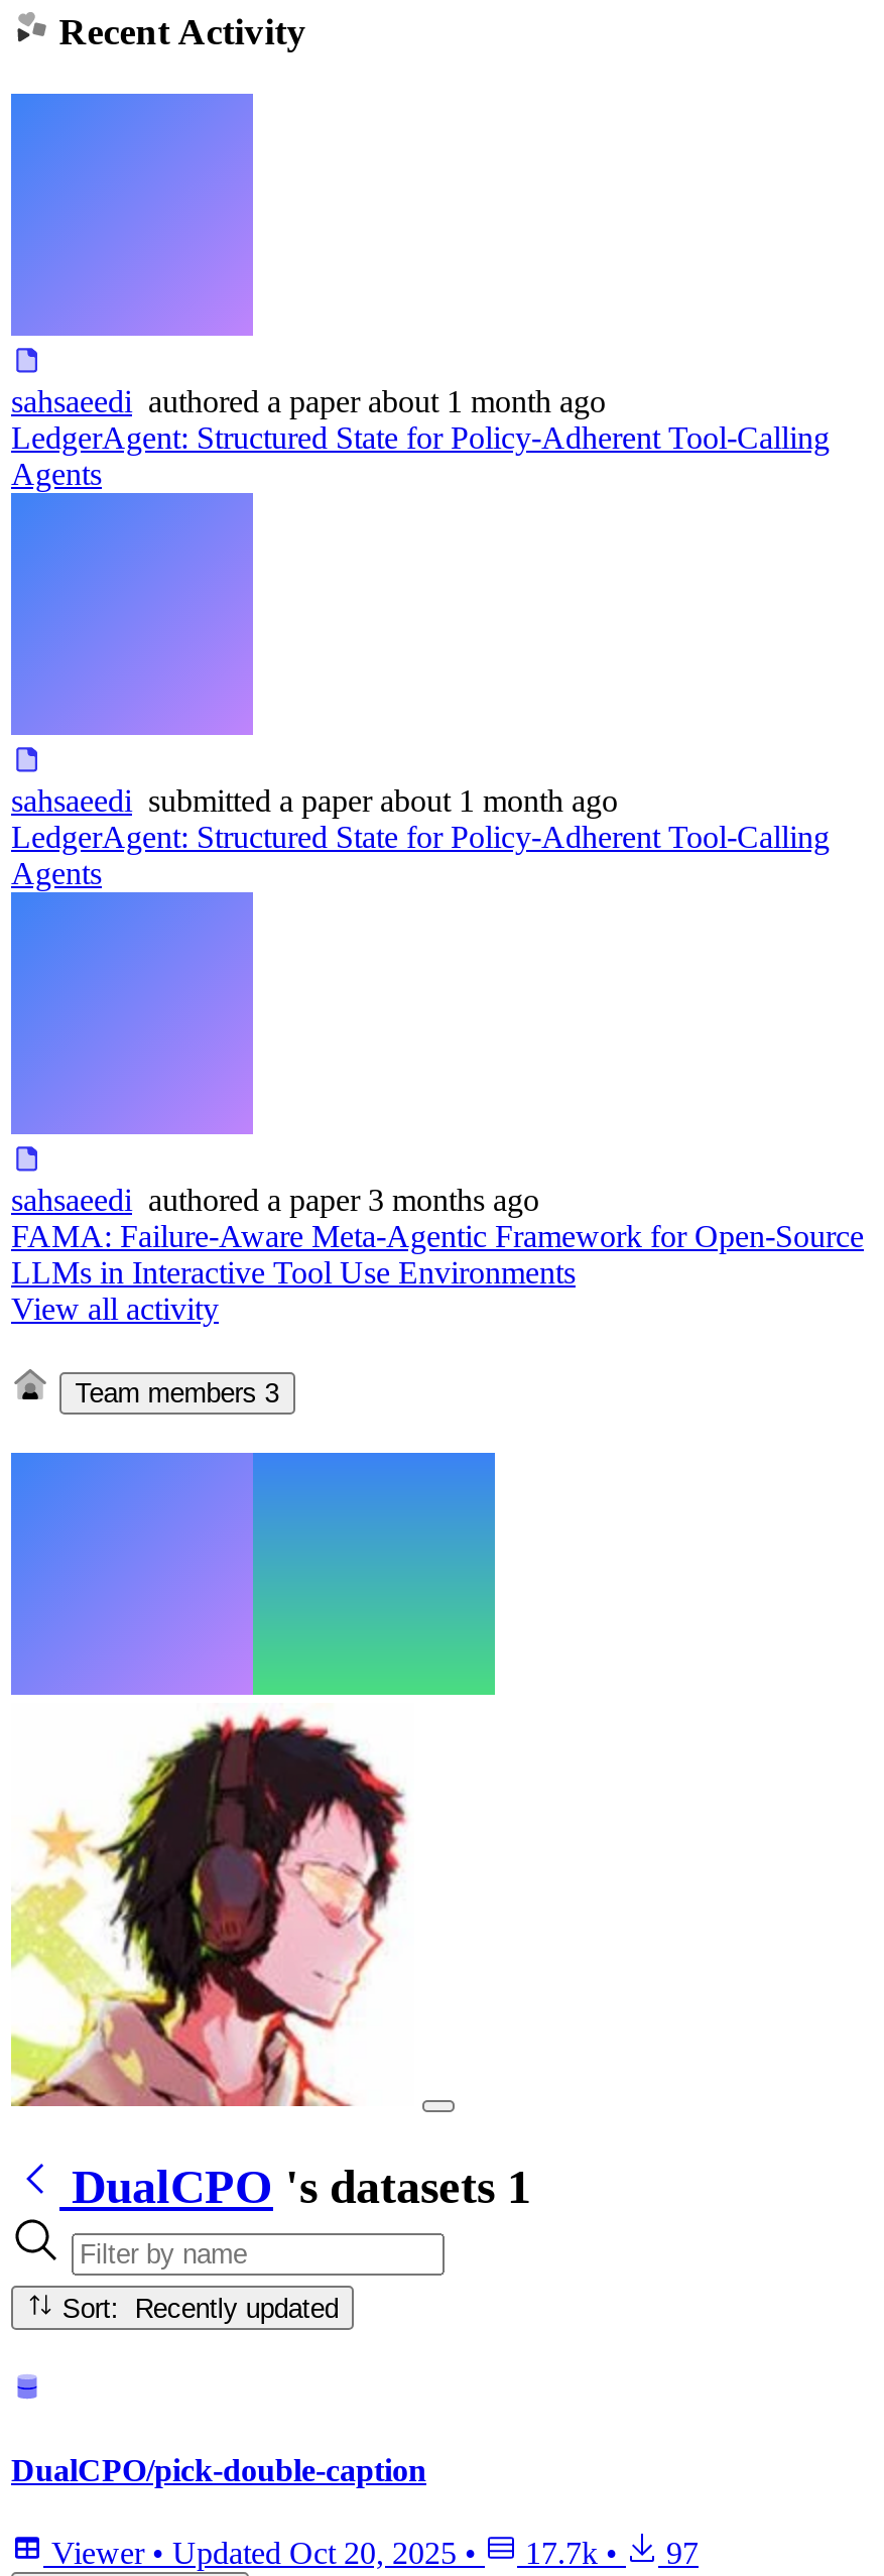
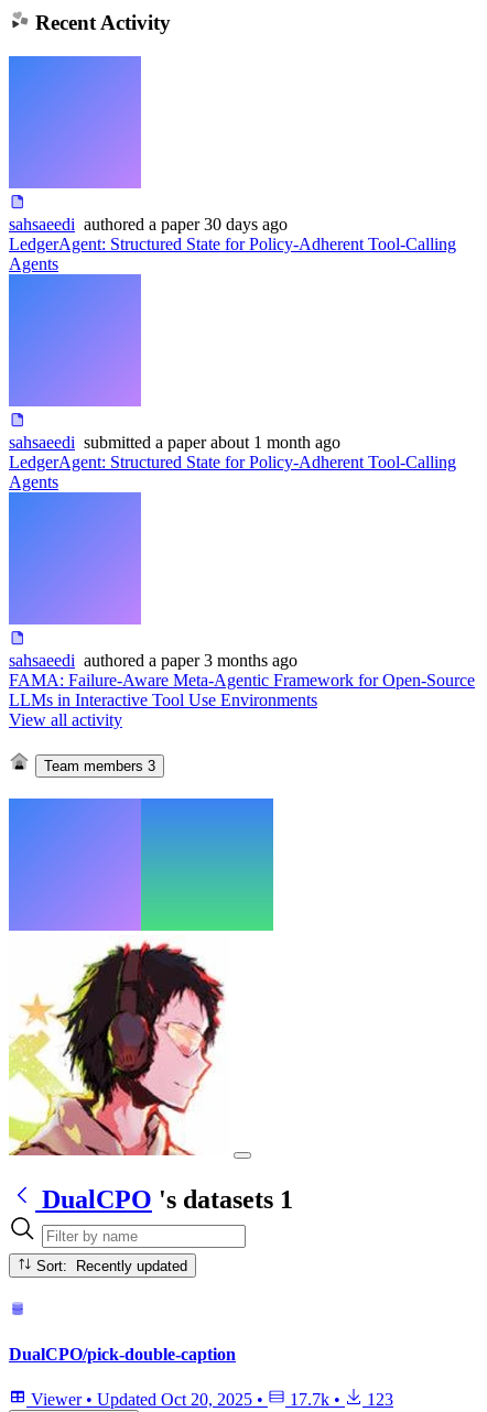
[11,384,606,418] sahsaeedi authored a paper about 1 month ago -> [9,215,288,233] sahsaeedi authored a paper 30 days ago
[43,2536,699,2571] Viewer • Updated Oct 20, 2025 • 17.7k • 97 -> [26,1390,393,1409] Viewer • Updated Oct 20, 2025 • 17.7k • 123

